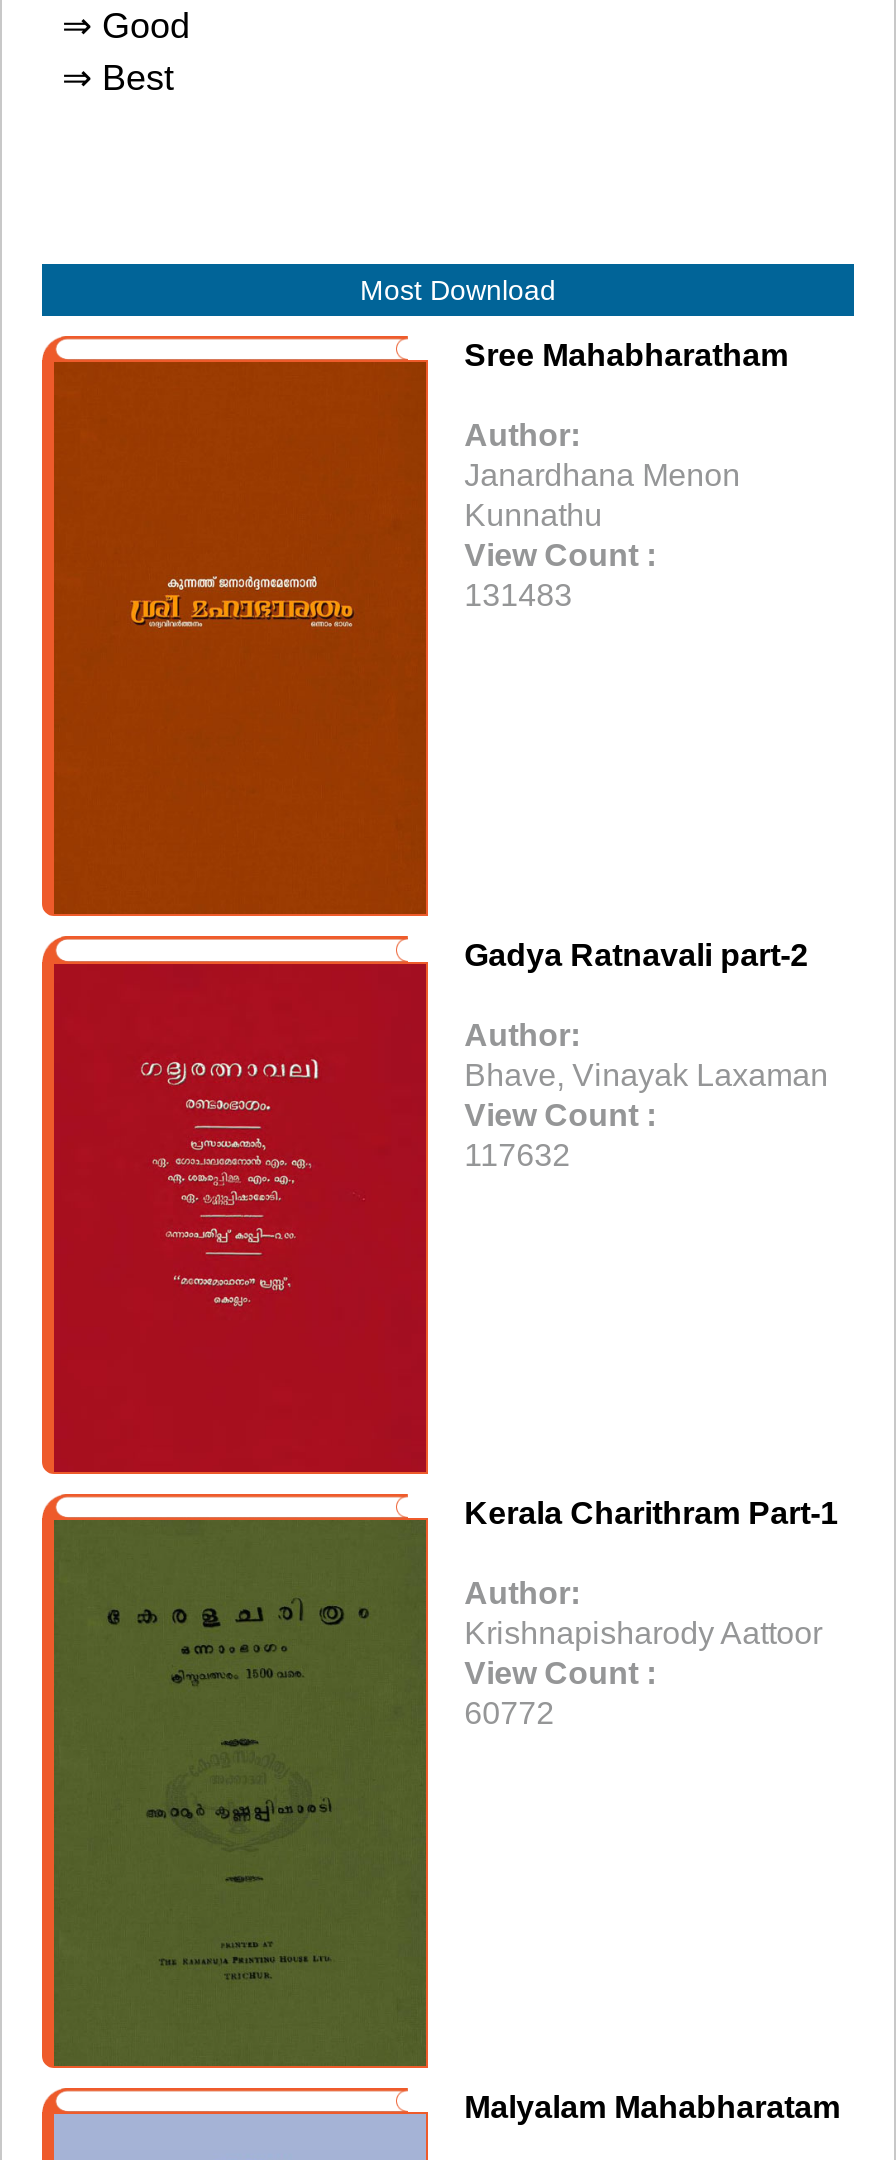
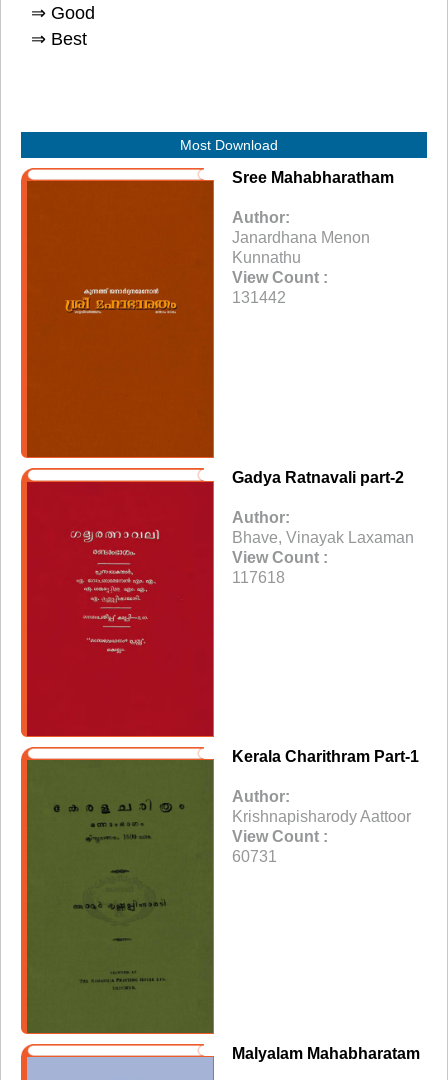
[464,578,572,612] 131483 -> [232,289,286,306] 131442
[464,1138,570,1172] 117632 -> [232,569,285,586] 117618
[464,1696,554,1730] 60772 -> [232,848,277,865] 60731

